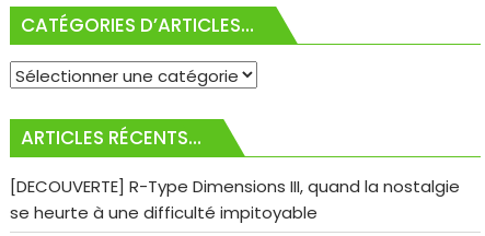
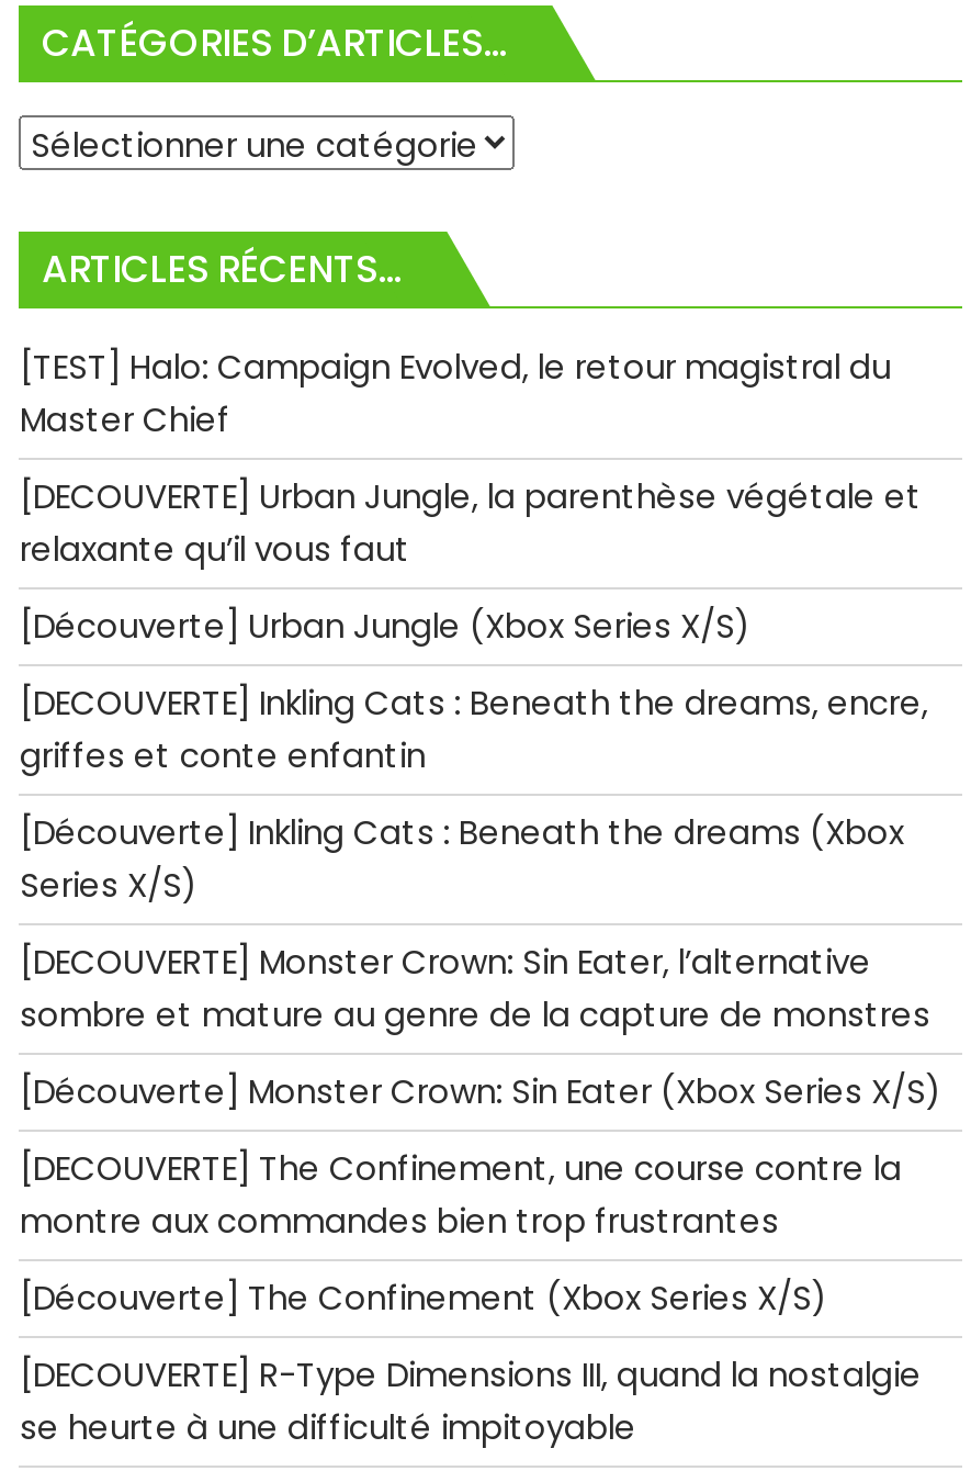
none -> [20,344,941,1321] [TEST] Halo: Campaign Evolved, le retour magistral du | Master Chief | [DECOUVERTE] Urban Jungle, la parenthèse végétale et | relaxante qu’il vous faut | [Découverte] Urban Jungle (Xbox Series X/S) | [DECOUVERTE] Inkling Cats : Beneath the dreams, encre, | griffes et conte enfantin | [Découverte] Inkling Cats : Beneath the dreams (Xbox | Series X/S) | [DECOUVERTE] Monster Crown: Sin Eater, l’alternative | sombre et mature au genre de la capture de monstres | [Découverte] Monster Crown: Sin Eater (Xbox Series X/S) | [DECOUVERTE] The Confinement, une course contre la | montre aux commandes bien trop frustrantes | [Découverte] The Confinement (Xbox Series X/S)

